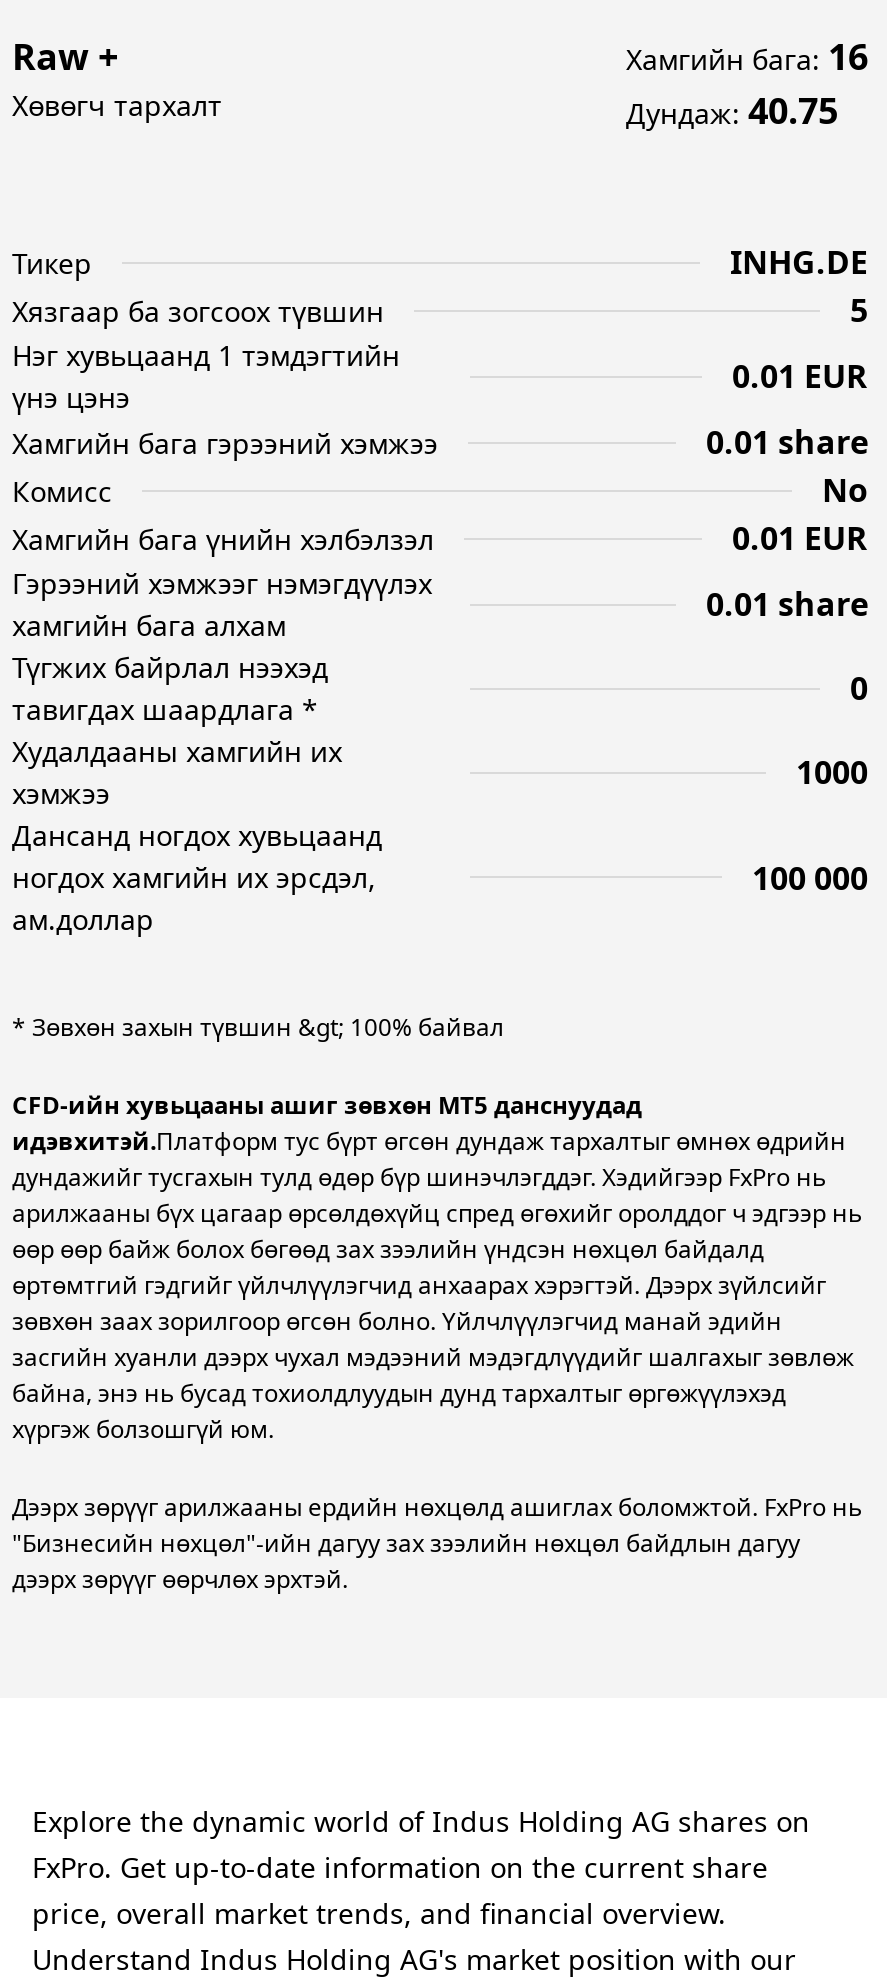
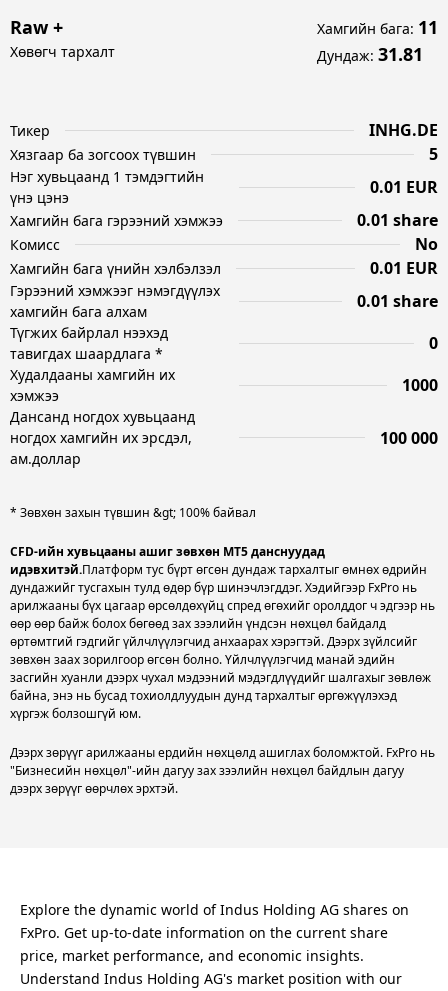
[626,32,868,80] Хамгийн бага: 16 -> [317,15,438,39] Хамгийн бага: 11
[626,86,838,134] Дундаж: 40.75 -> [317,42,423,66] Дундаж: 31.81
[32,1894,726,1932] price, overall market trends, and financial overview. -> [20,946,364,965] price, market performance, and economic insights.

